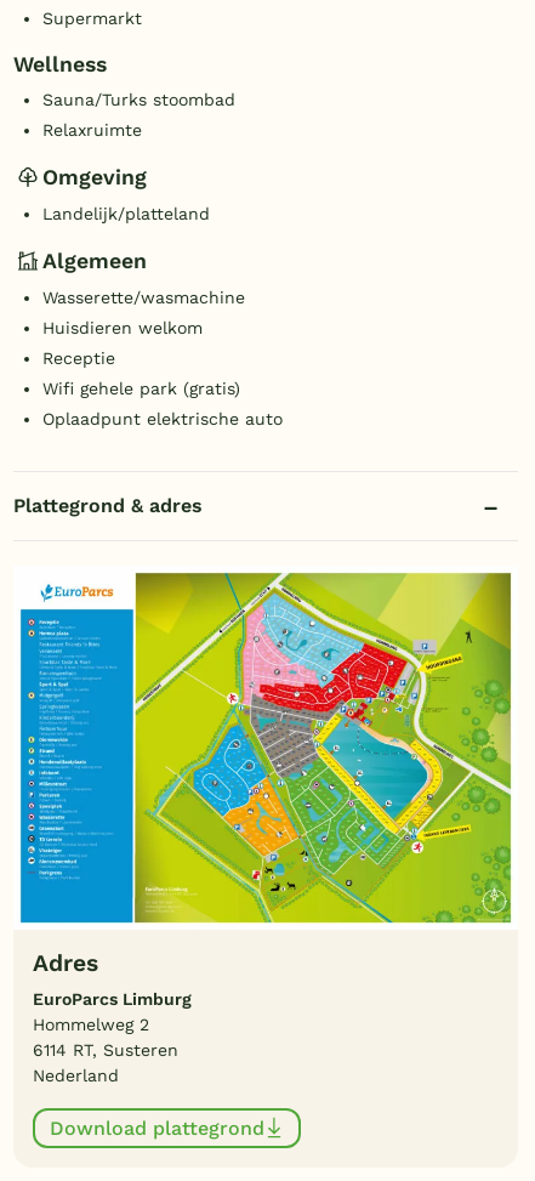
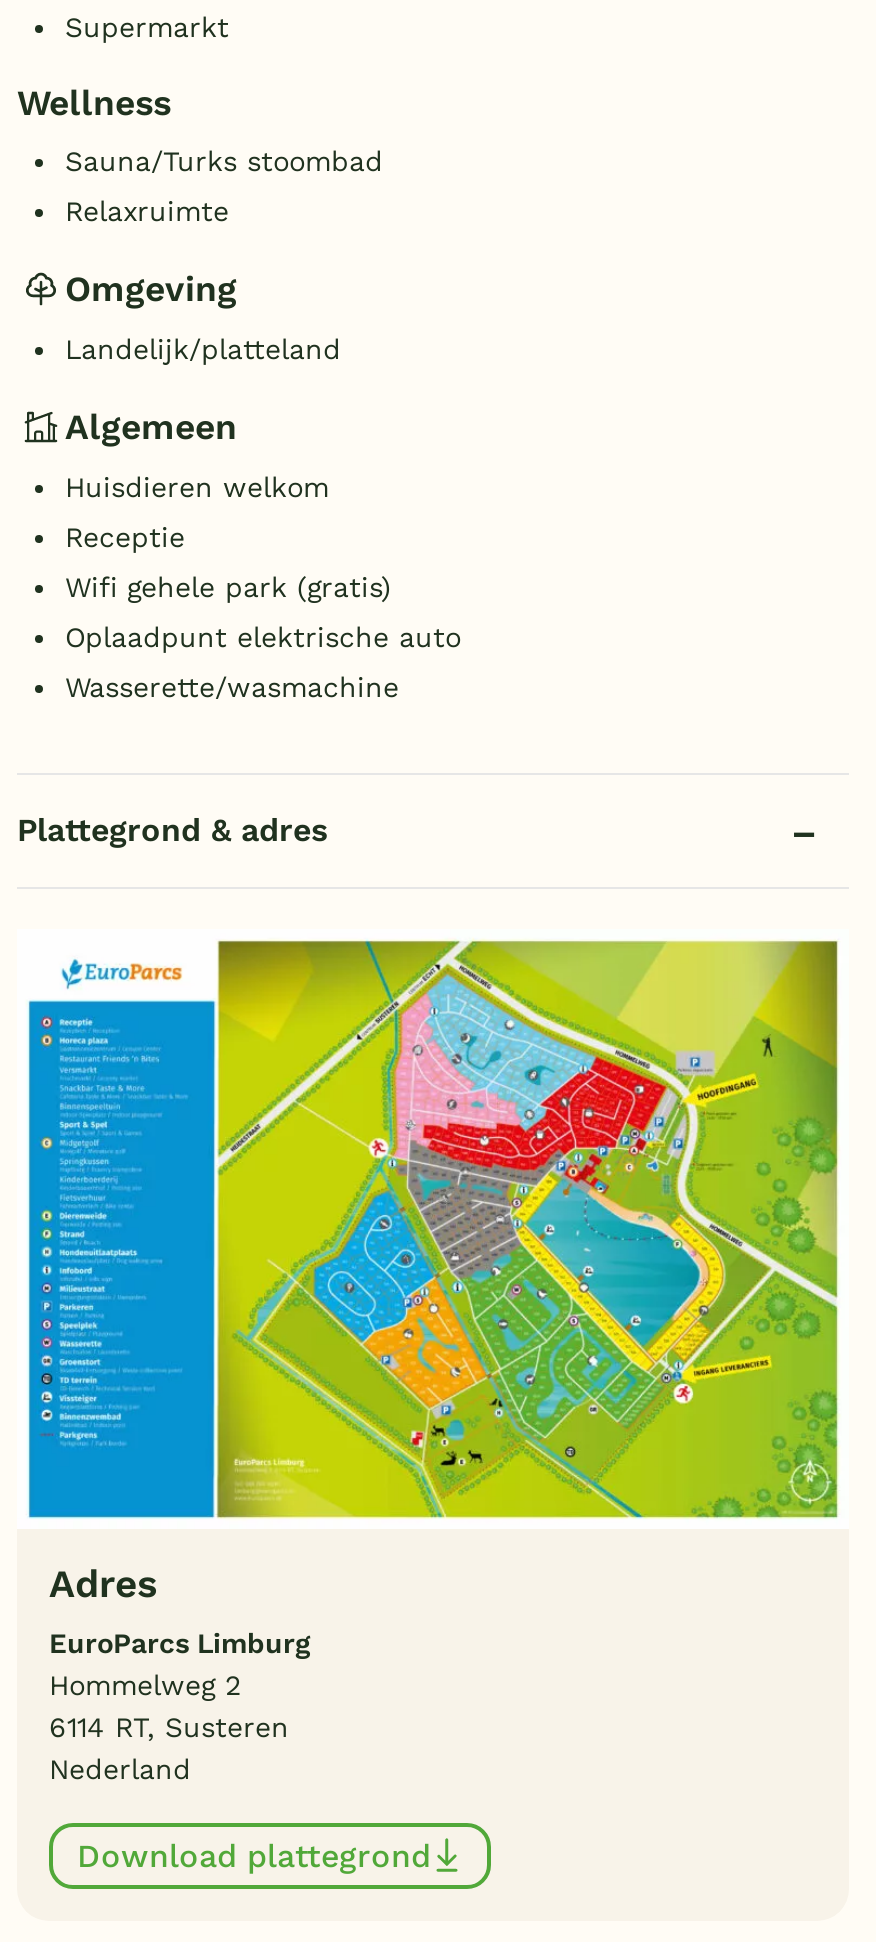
moved [42,288,245,307] -> [65,672,399,704]: Wasserette/wasmachine
moved [42,318,283,429] -> [65,472,461,654]: Huisdieren welkom | Receptie | Wifi gehele park (gratis) | Oplaadpunt elektrische auto

